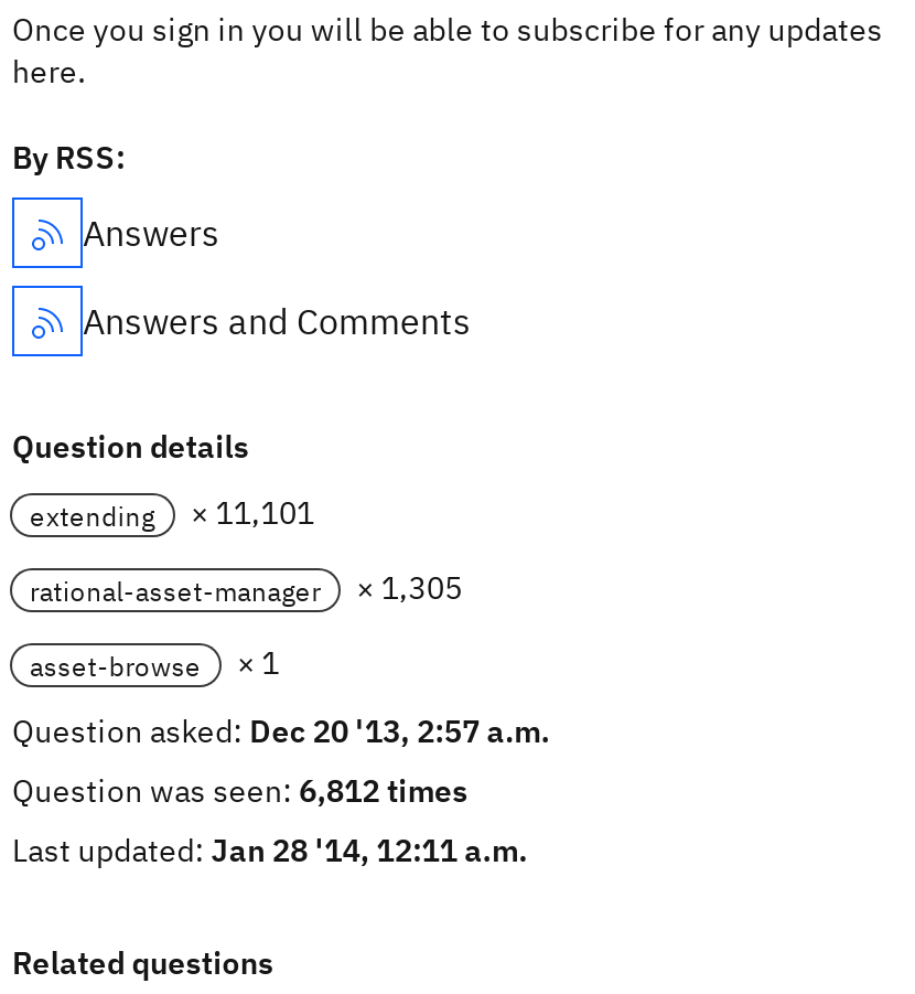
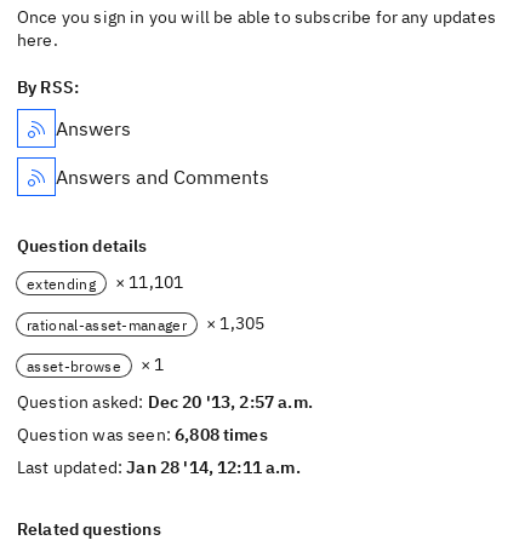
[12,771,468,811] Question was seen: 6,812 times -> [17,424,268,446] Question was seen: 6,808 times

